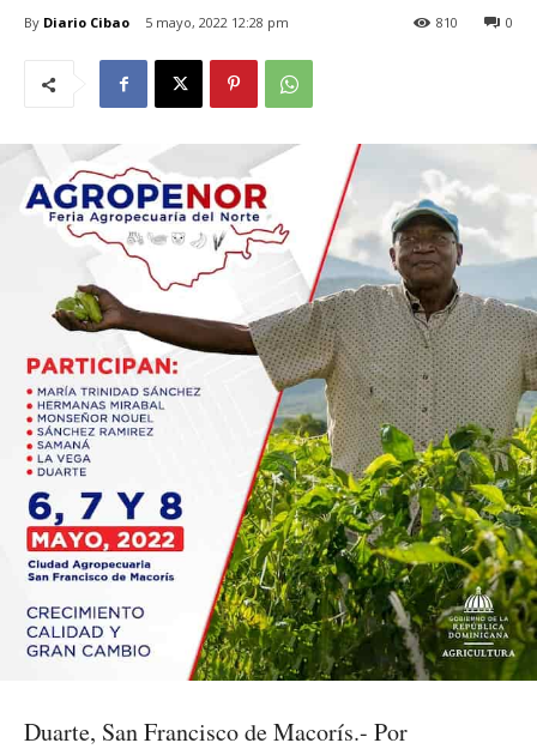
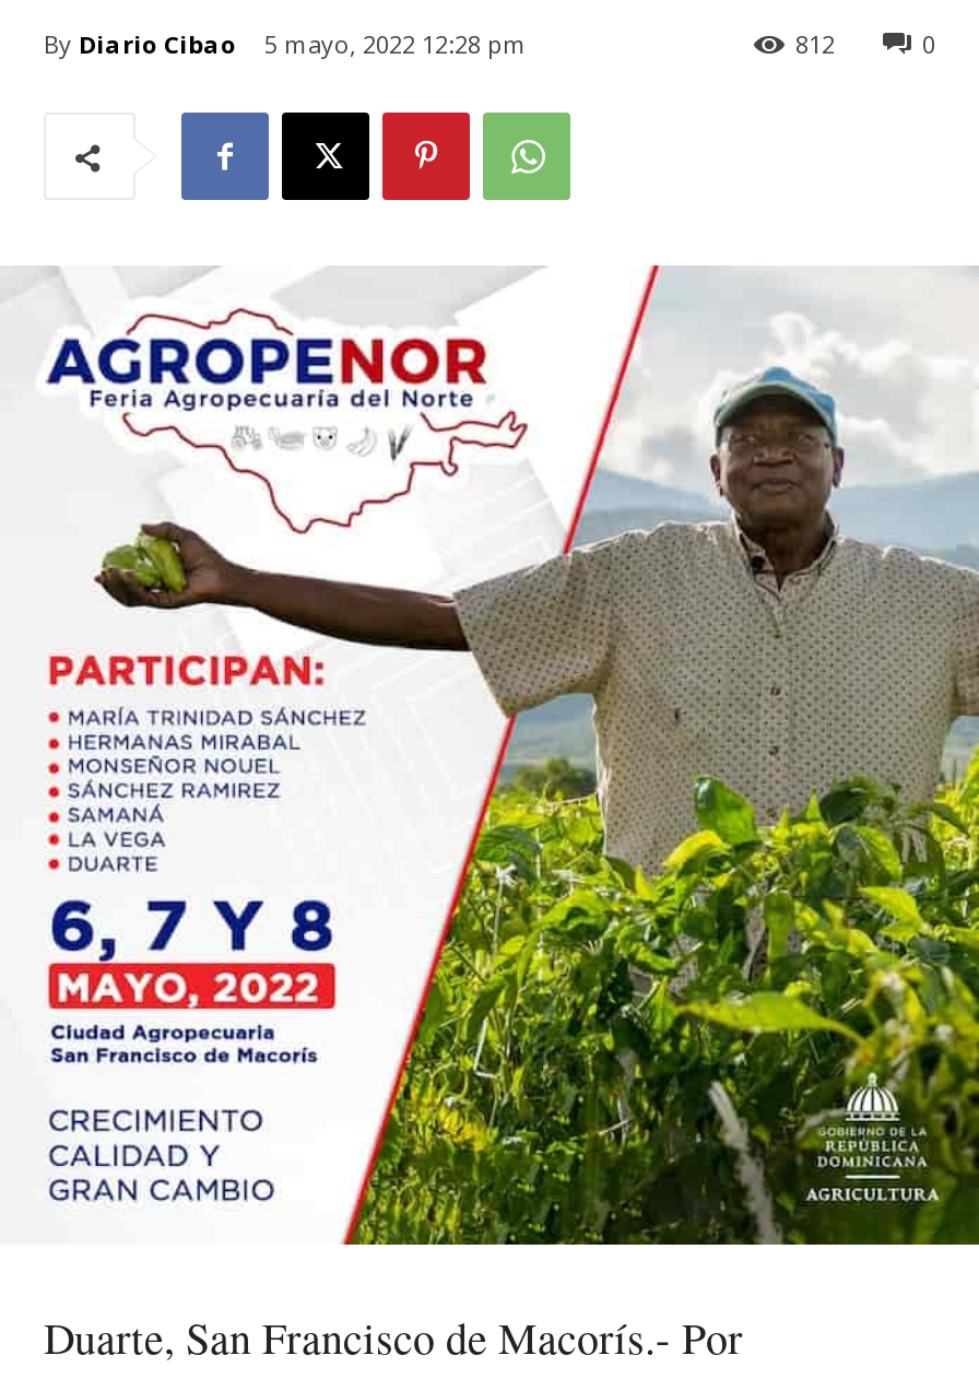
[436,14,458,32] 810 -> [795,28,835,61] 812

